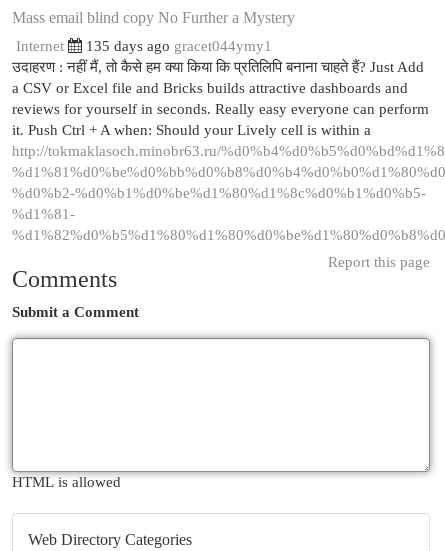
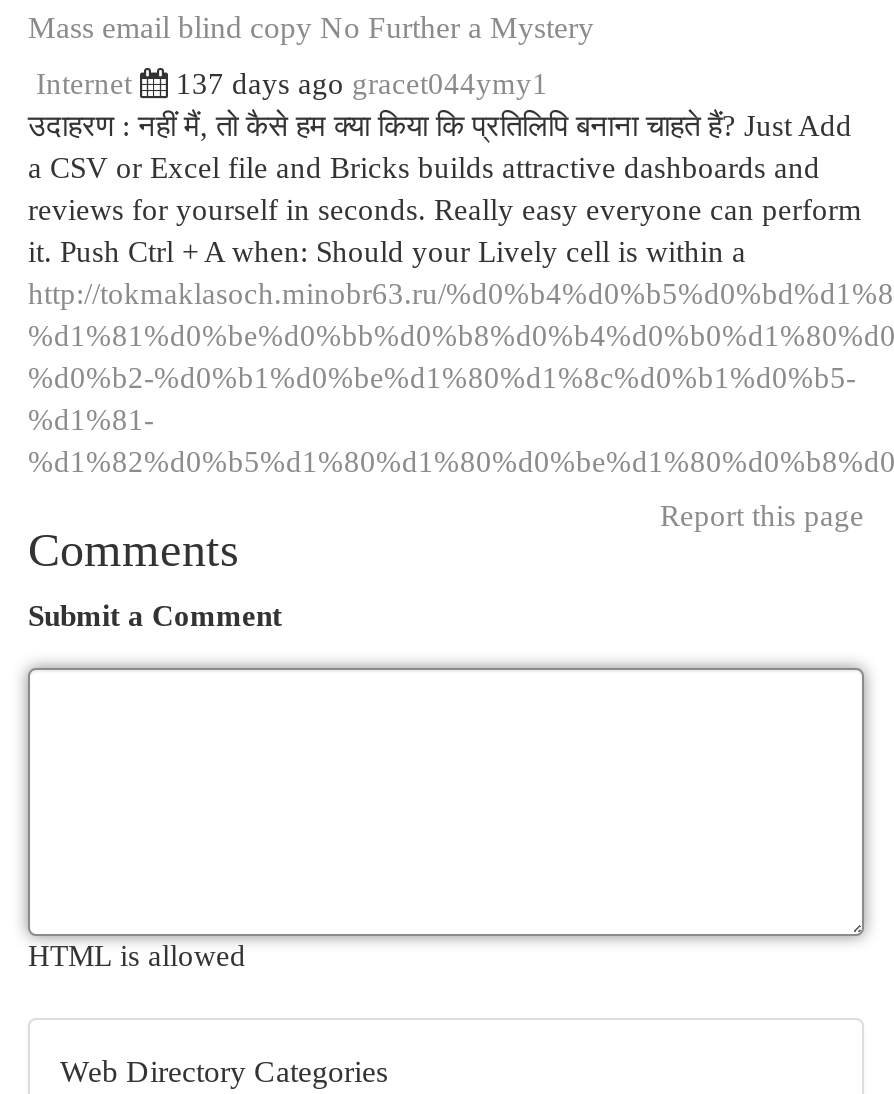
[86,38,272,54] 135 days ago gracet044ymy1 -> [176,68,548,100] 137 days ago gracet044ymy1

